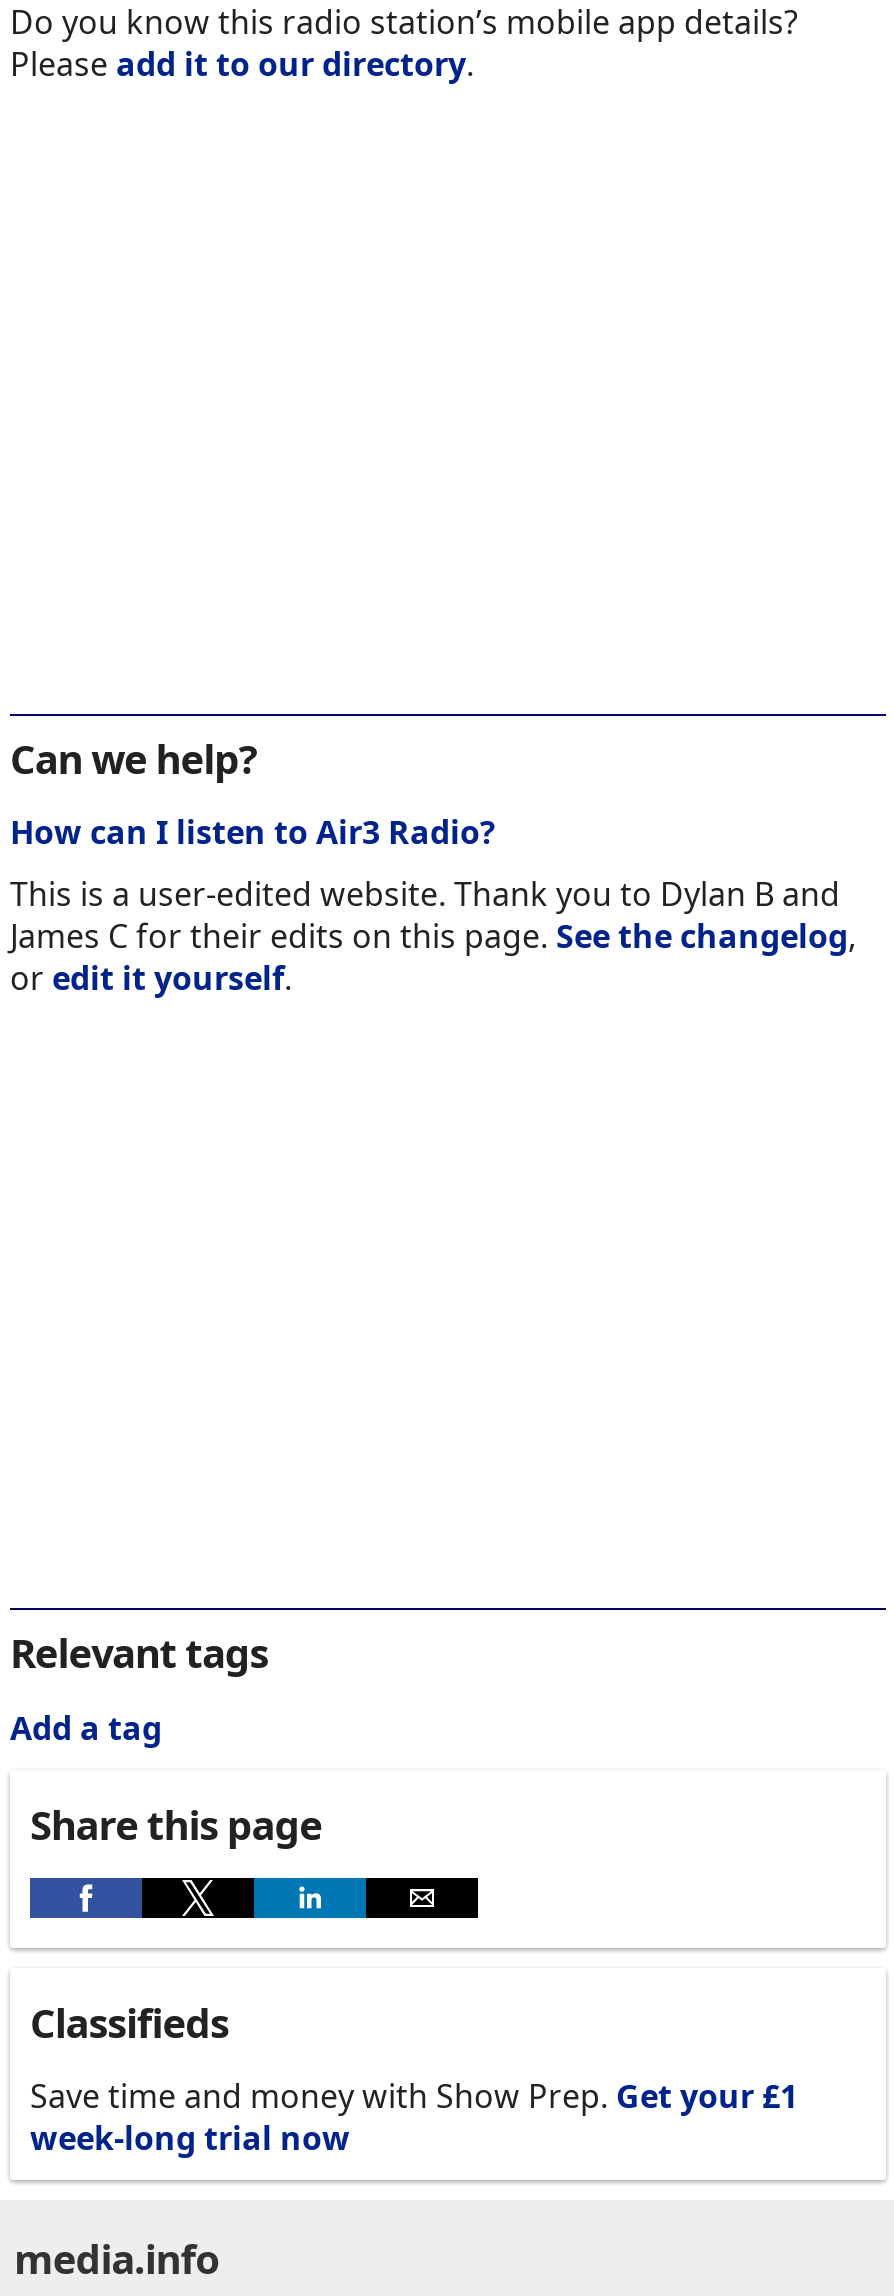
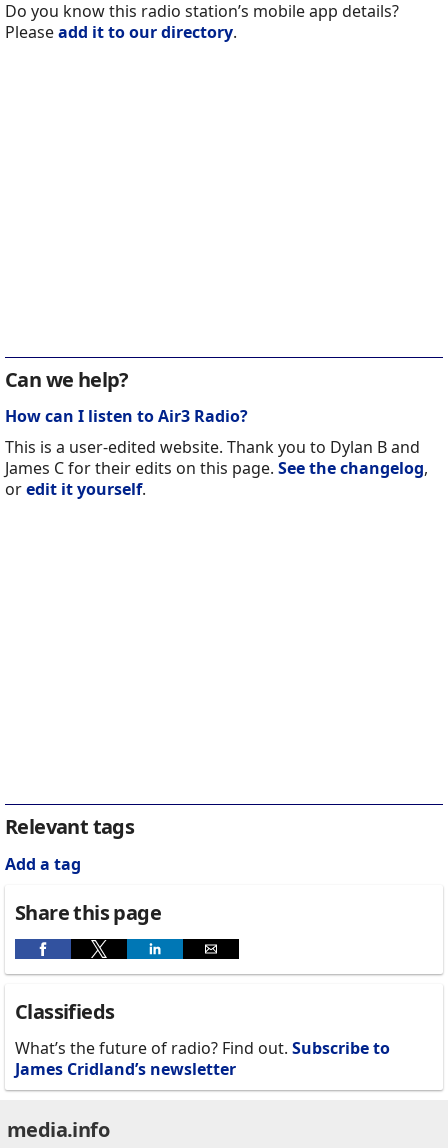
[30,2075,798,2161] Save time and money with Show Prep. Get your £1 | week-long trial now -> [15,1037,390,1080] What’s the future of radio? Find out. Subscribe to | James Cridland’s newsletter

